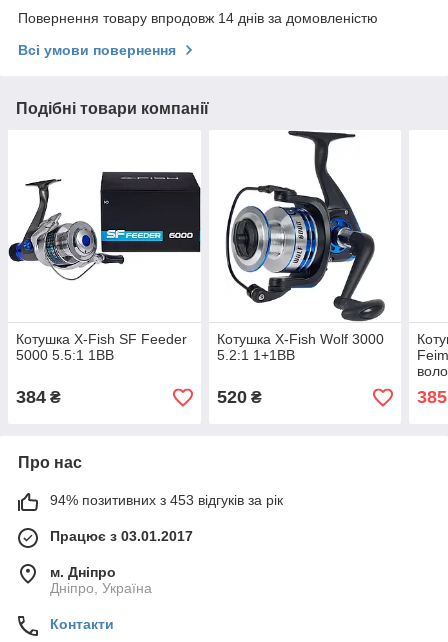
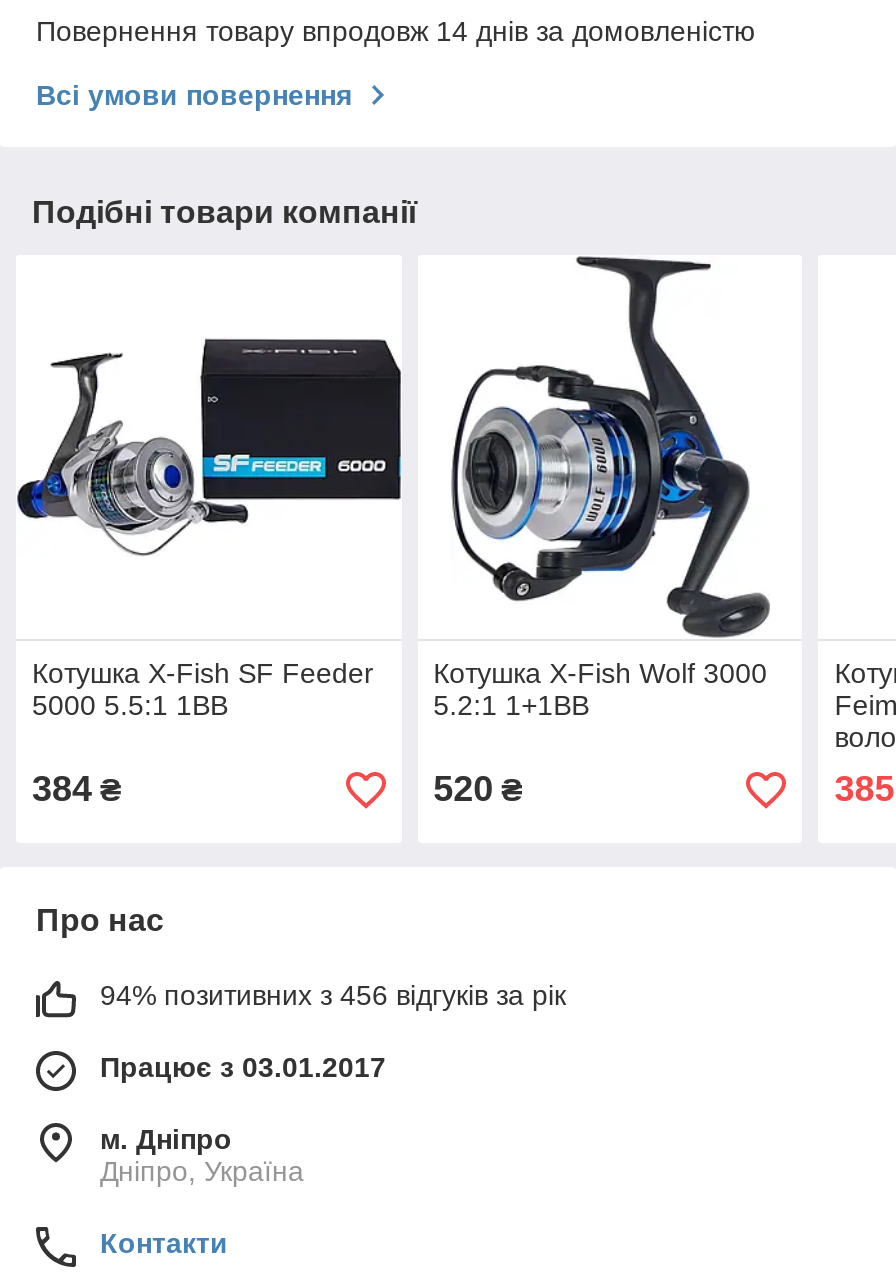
[50,492,283,508] 94% позитивних з 453 відгуків за рік -> [100,980,566,1012] 94% позитивних з 456 відгуків за рік

